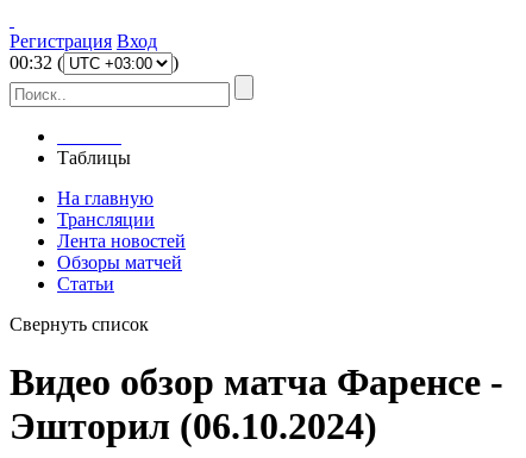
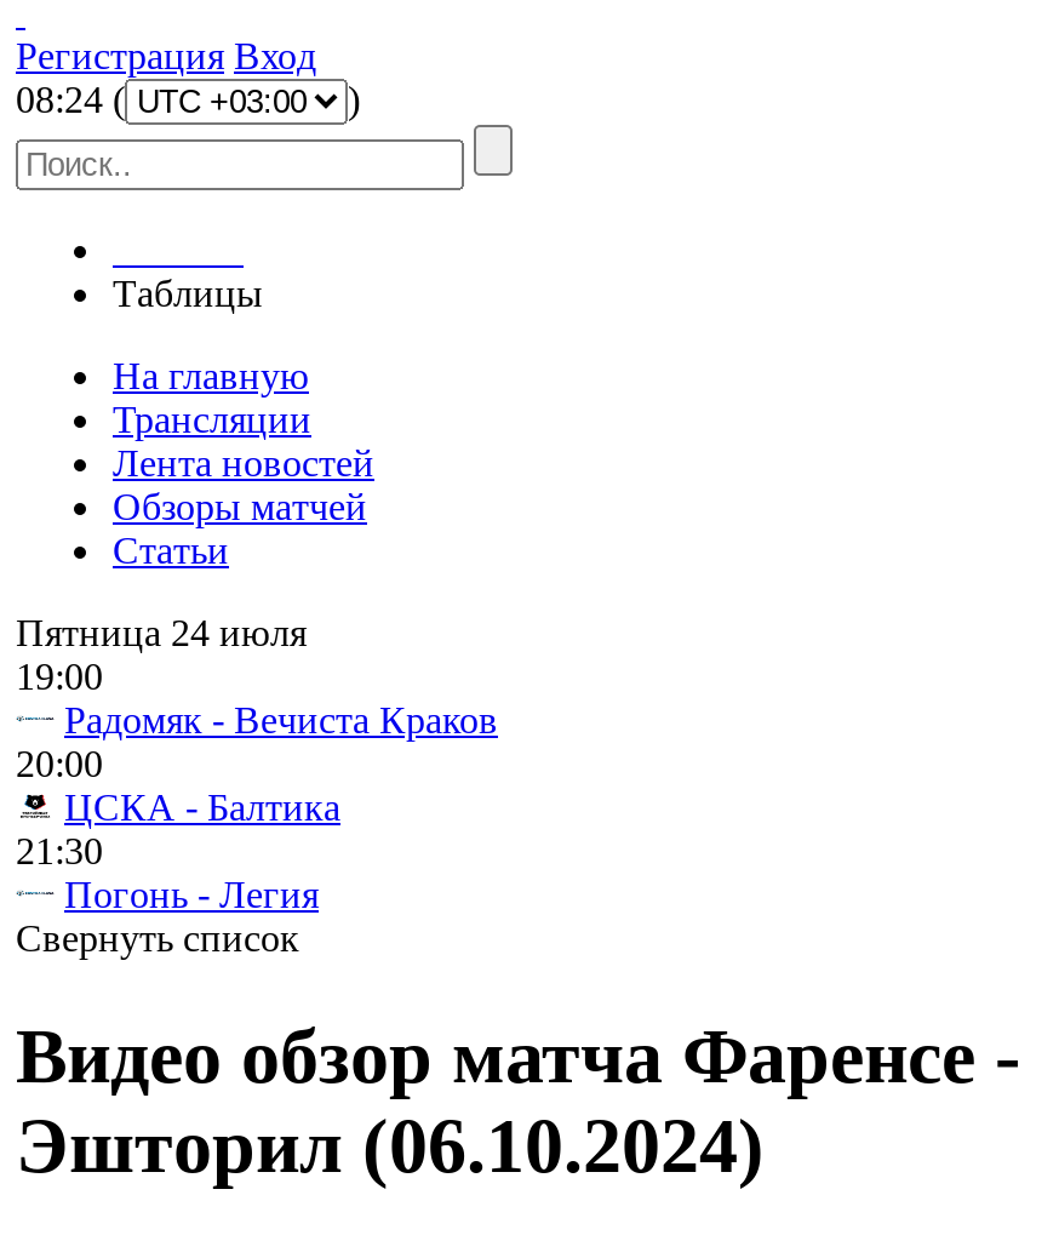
[10,52,63,73] 00:32 ( -> [16,79,125,120] 08:24 (
none -> [16,612,498,915] Пятница 24 июля | 19:00 | Радомяк - Вечиста Краков | 20:00 | ЦСКА - Балтика | 21:30 | Погонь - Легия

